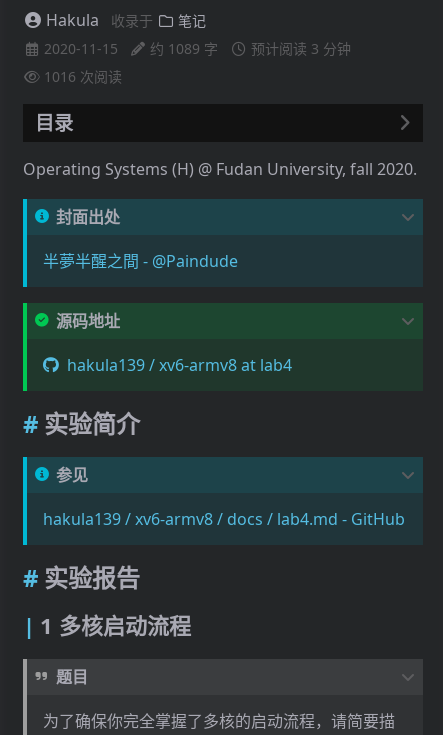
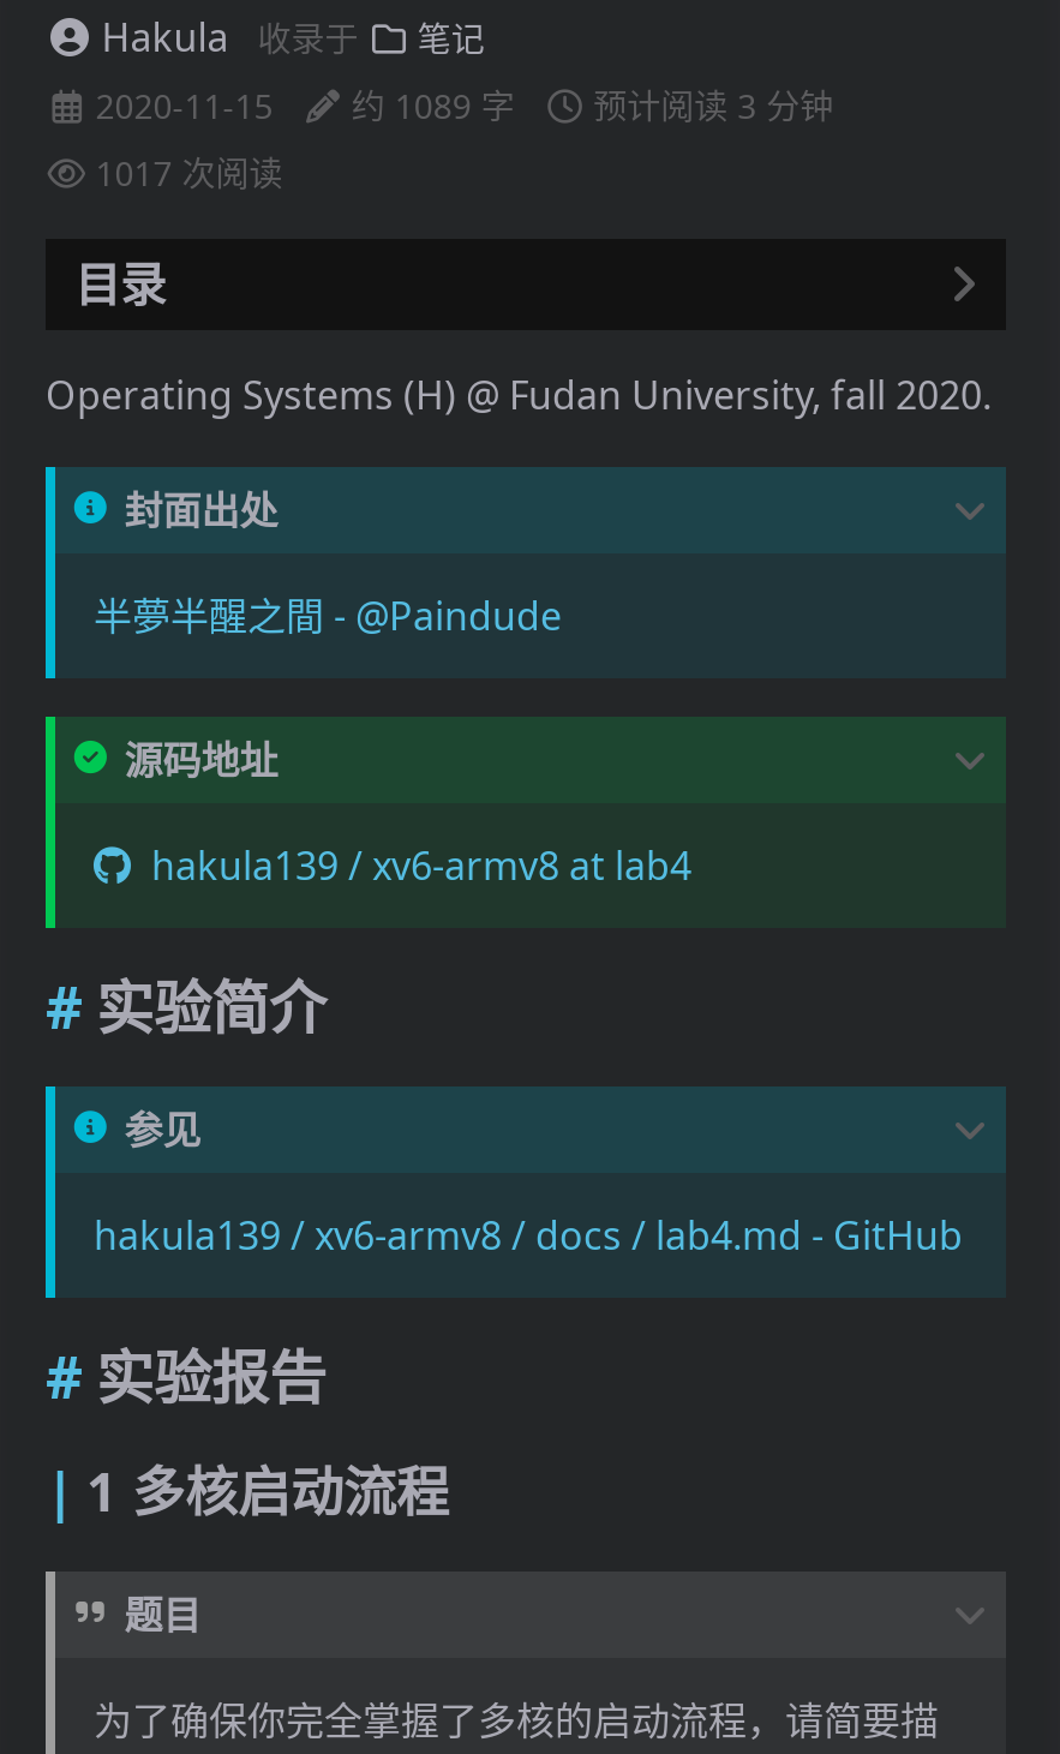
[44,67,122,86] 1016次阅读 -> [95,150,283,196] 1017次阅读

